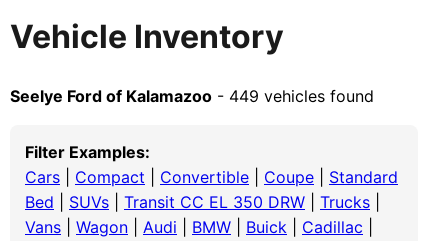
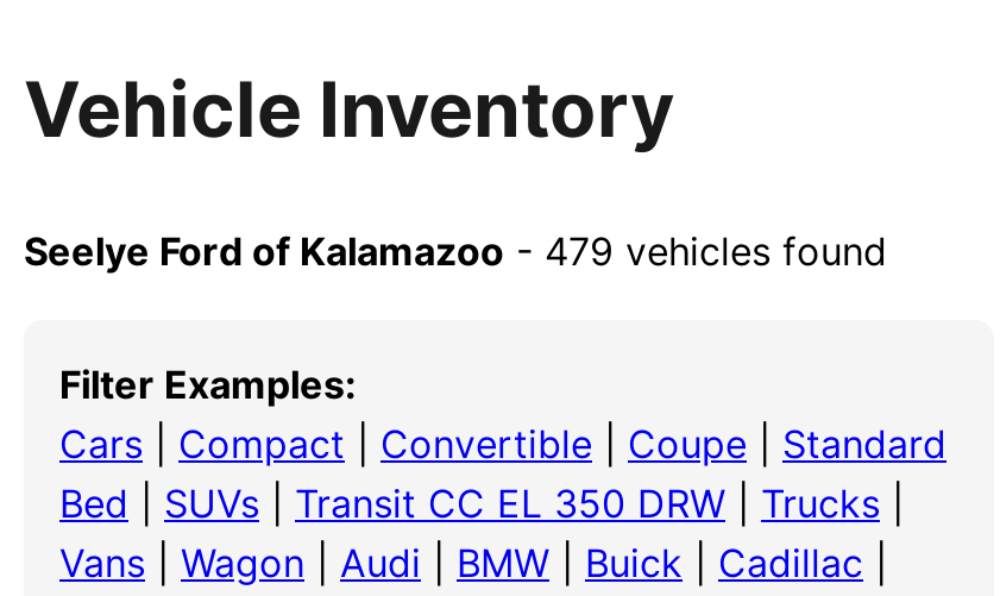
[10,86,374,106] Seelye Ford of Kalamazoo - 449 vehicles found -> [24,227,887,275] Seelye Ford of Kalamazoo - 479 vehicles found

